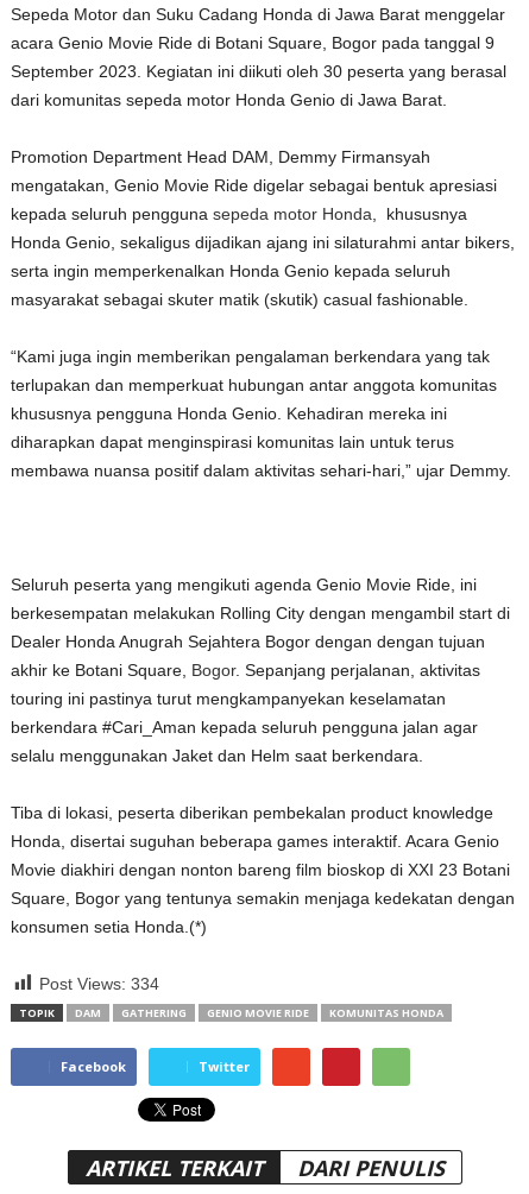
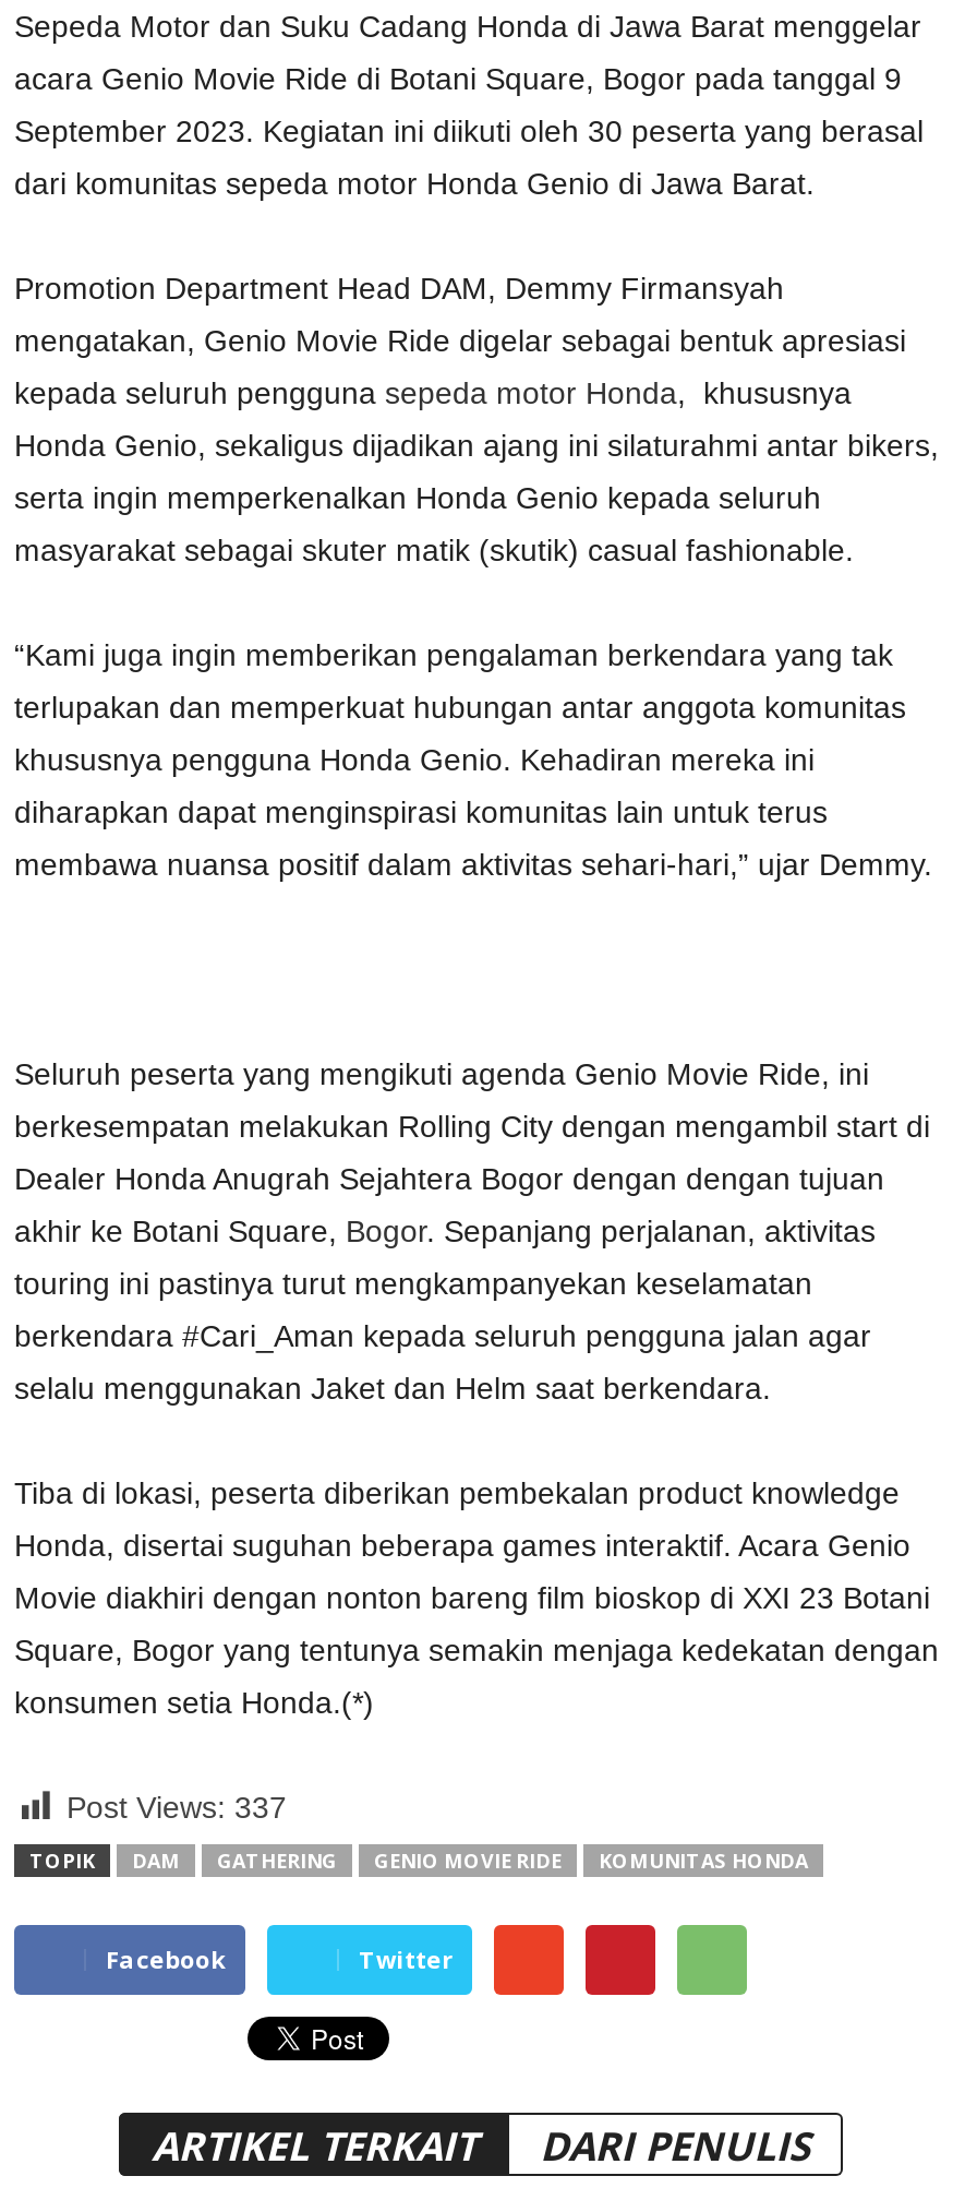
[39,974,159,993] Post Views: 334 -> [67,1790,287,1825] Post Views: 337

